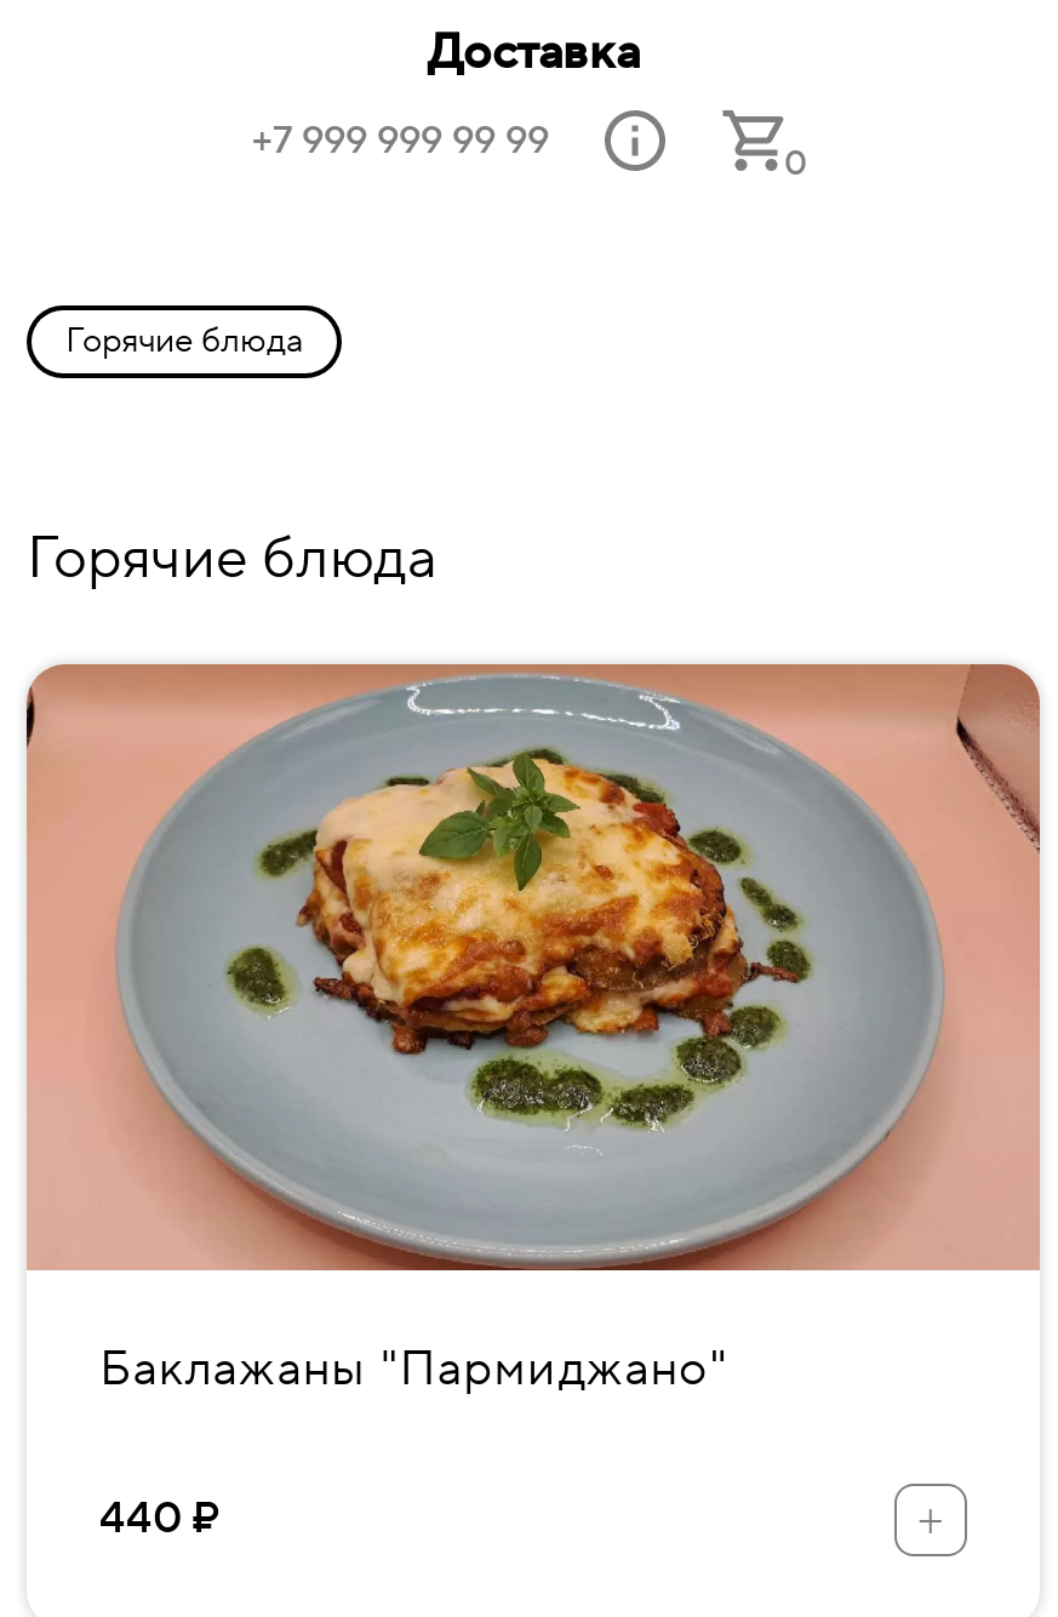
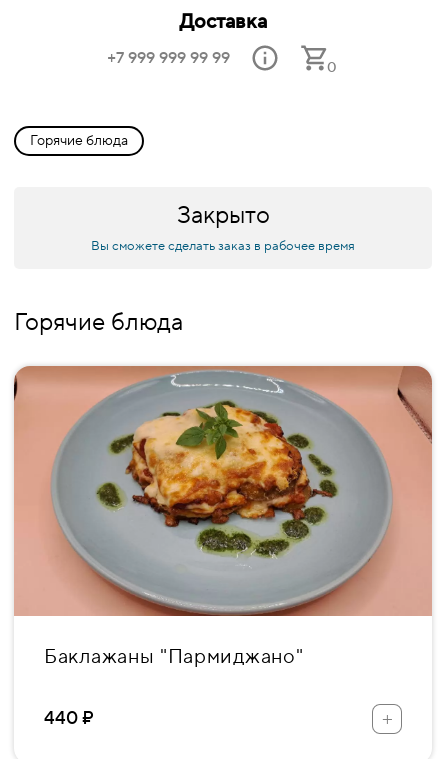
none -> [91,200,355,254] Закрыто | Вы сможете сделать заказ в рабочее время

